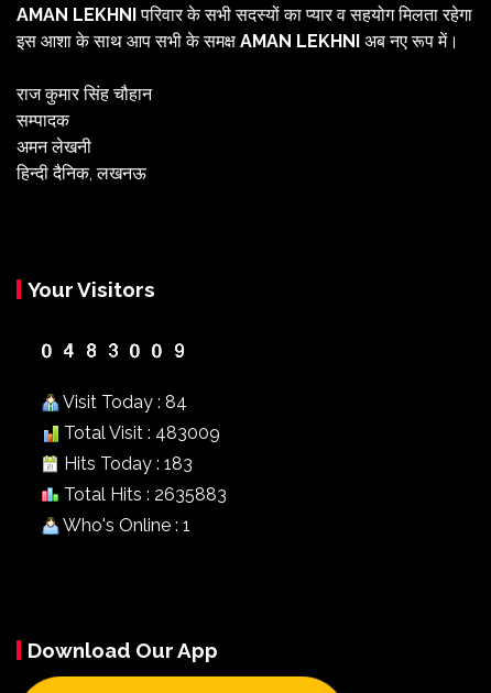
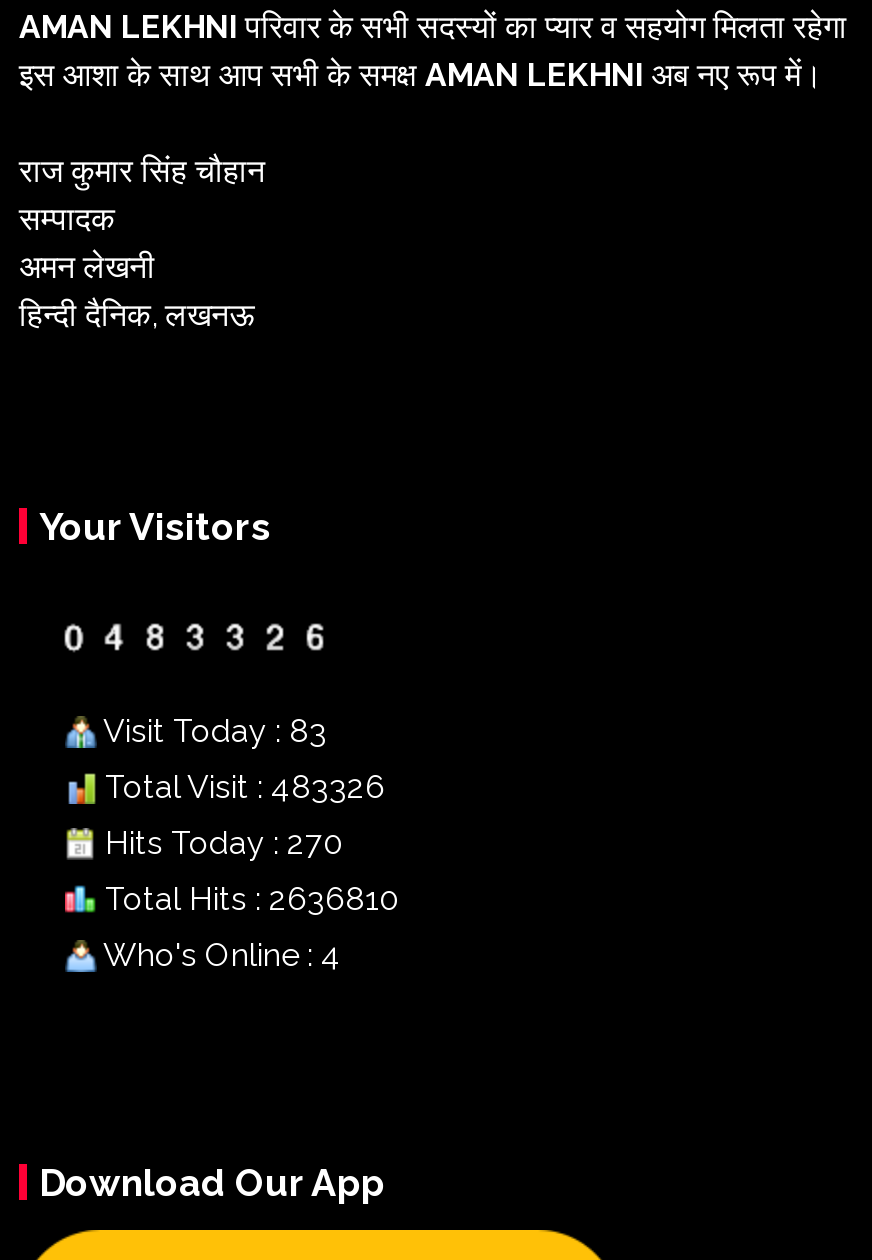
[59,391,187,412] Visit Today : 84 -> [97,711,327,749] Visit Today : 83
[59,422,220,443] Total Visit : 483009 -> [97,767,385,805] Total Visit : 483326
[59,453,193,474] Hits Today : 183 -> [97,823,343,861] Hits Today : 270
[59,484,227,504] Total Hits : 2635883 -> [97,879,399,917] Total Hits : 2636810
[59,514,190,535] Who's Online : 1 -> [97,935,341,973] Who's Online : 4

